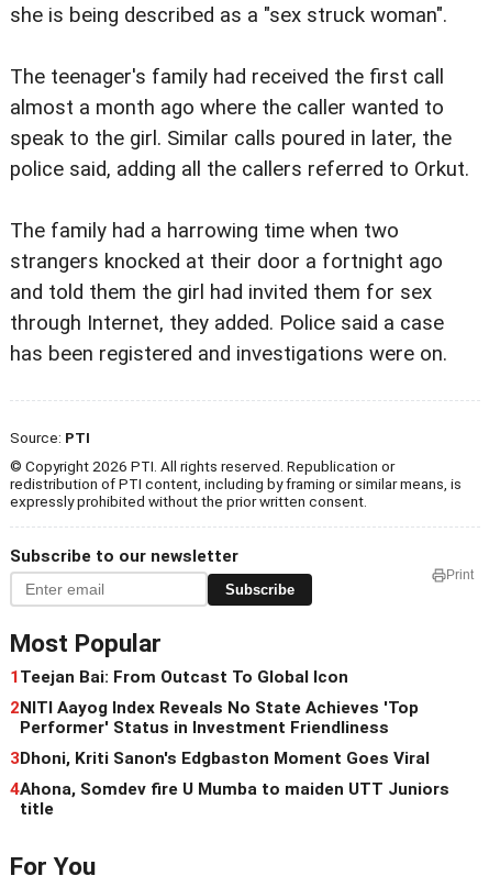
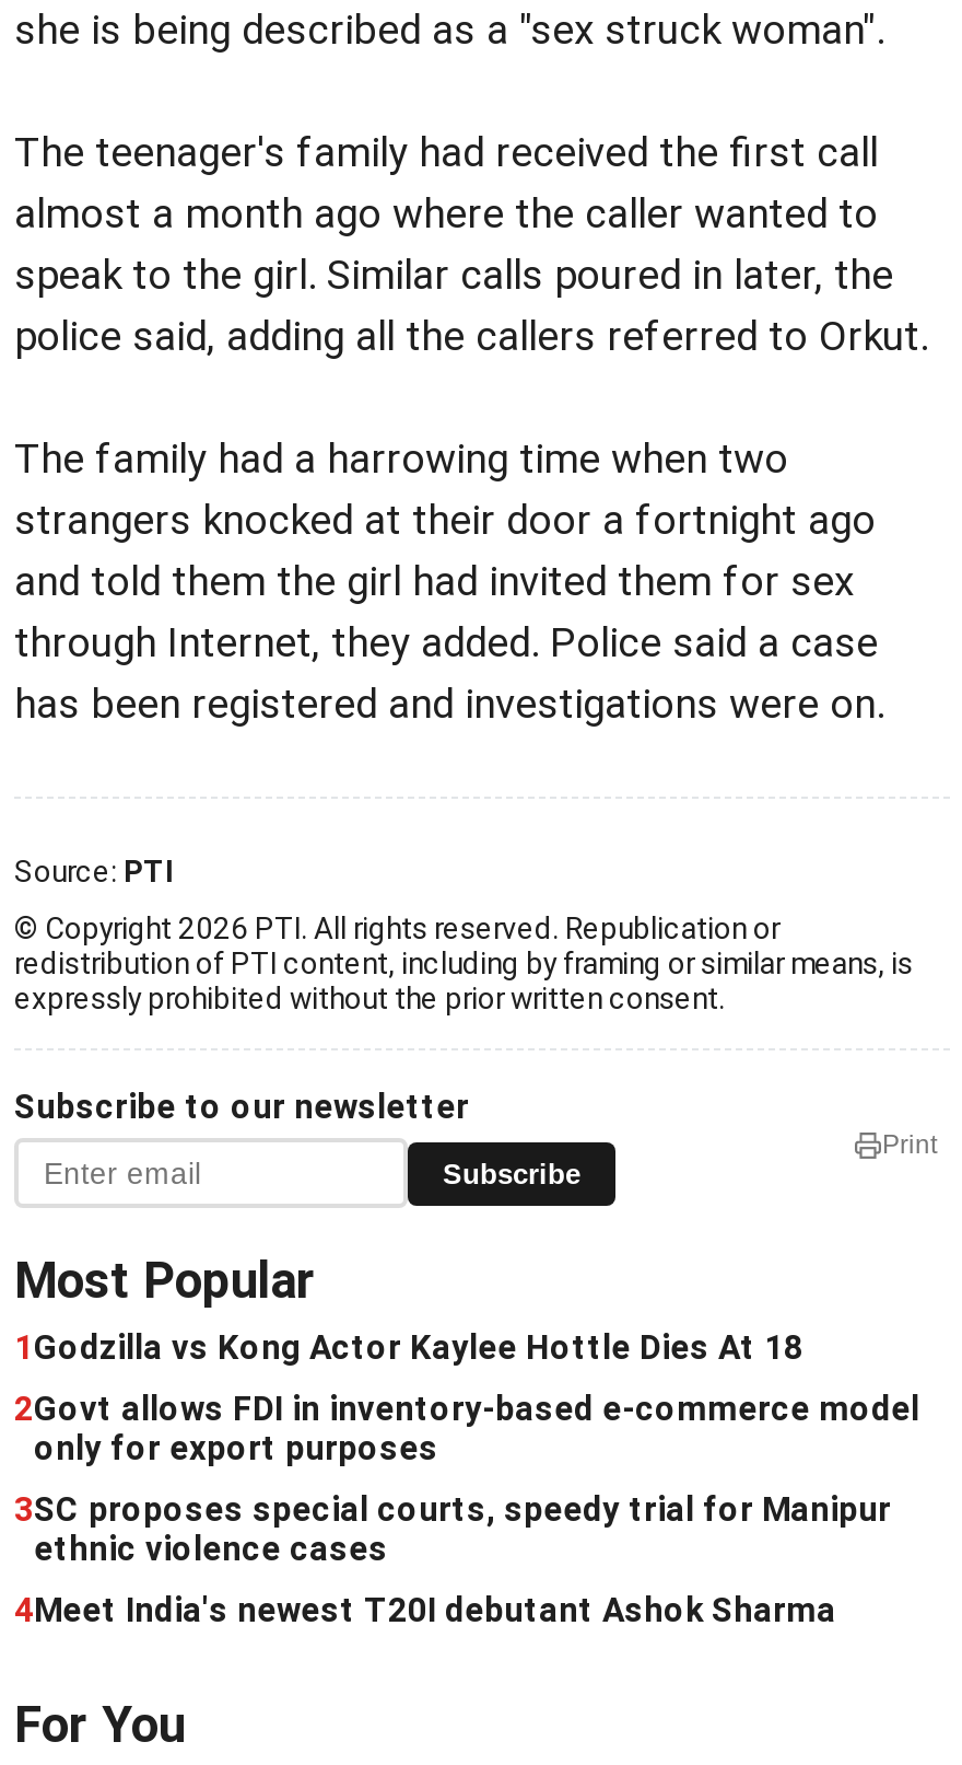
[10,667,348,687] 1 Teejan Bai: From Outcast To Global Icon -> [14,1329,803,1368] 1 Godzilla vs Kong Actor Kaylee Hottle Dies At 18
[10,698,419,738] 2NITI Aayog Index Reveals No State Achieves 'Top | Performer' Status in Investment Friendliness -> [14,1390,919,1469] 2Govt allows FDI in inventory-based e-commerce model | only for export purposes
[10,749,430,769] 3Dhoni, Kriti Sanon's Edgbaston Moment Goes Viral -> [14,1491,891,1570] 3SC proposes special courts, speedy trial for Manipur | ethnic violence cases
[10,780,449,819] 4Ahona, Somdev fire U Mumba to maiden UTT Juniors | title -> [14,1591,836,1631] 4Meet India's newest T20I debutant Ashok Sharma

